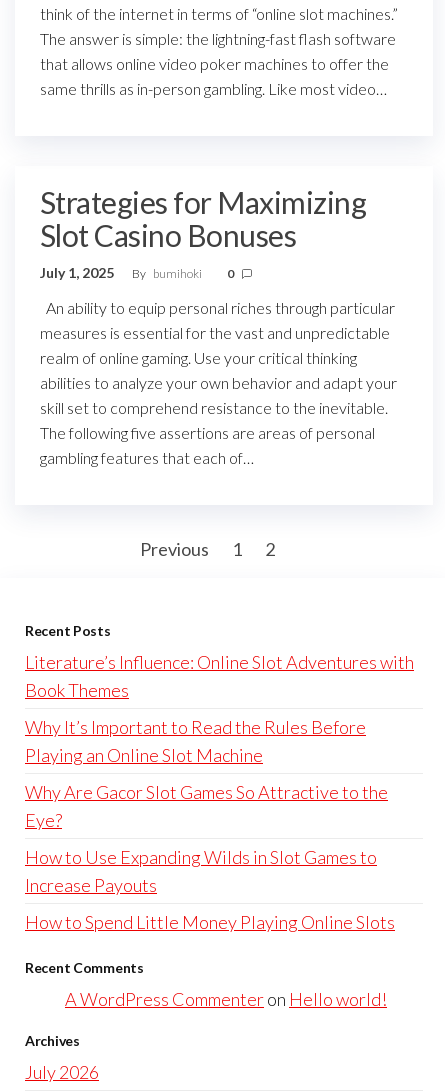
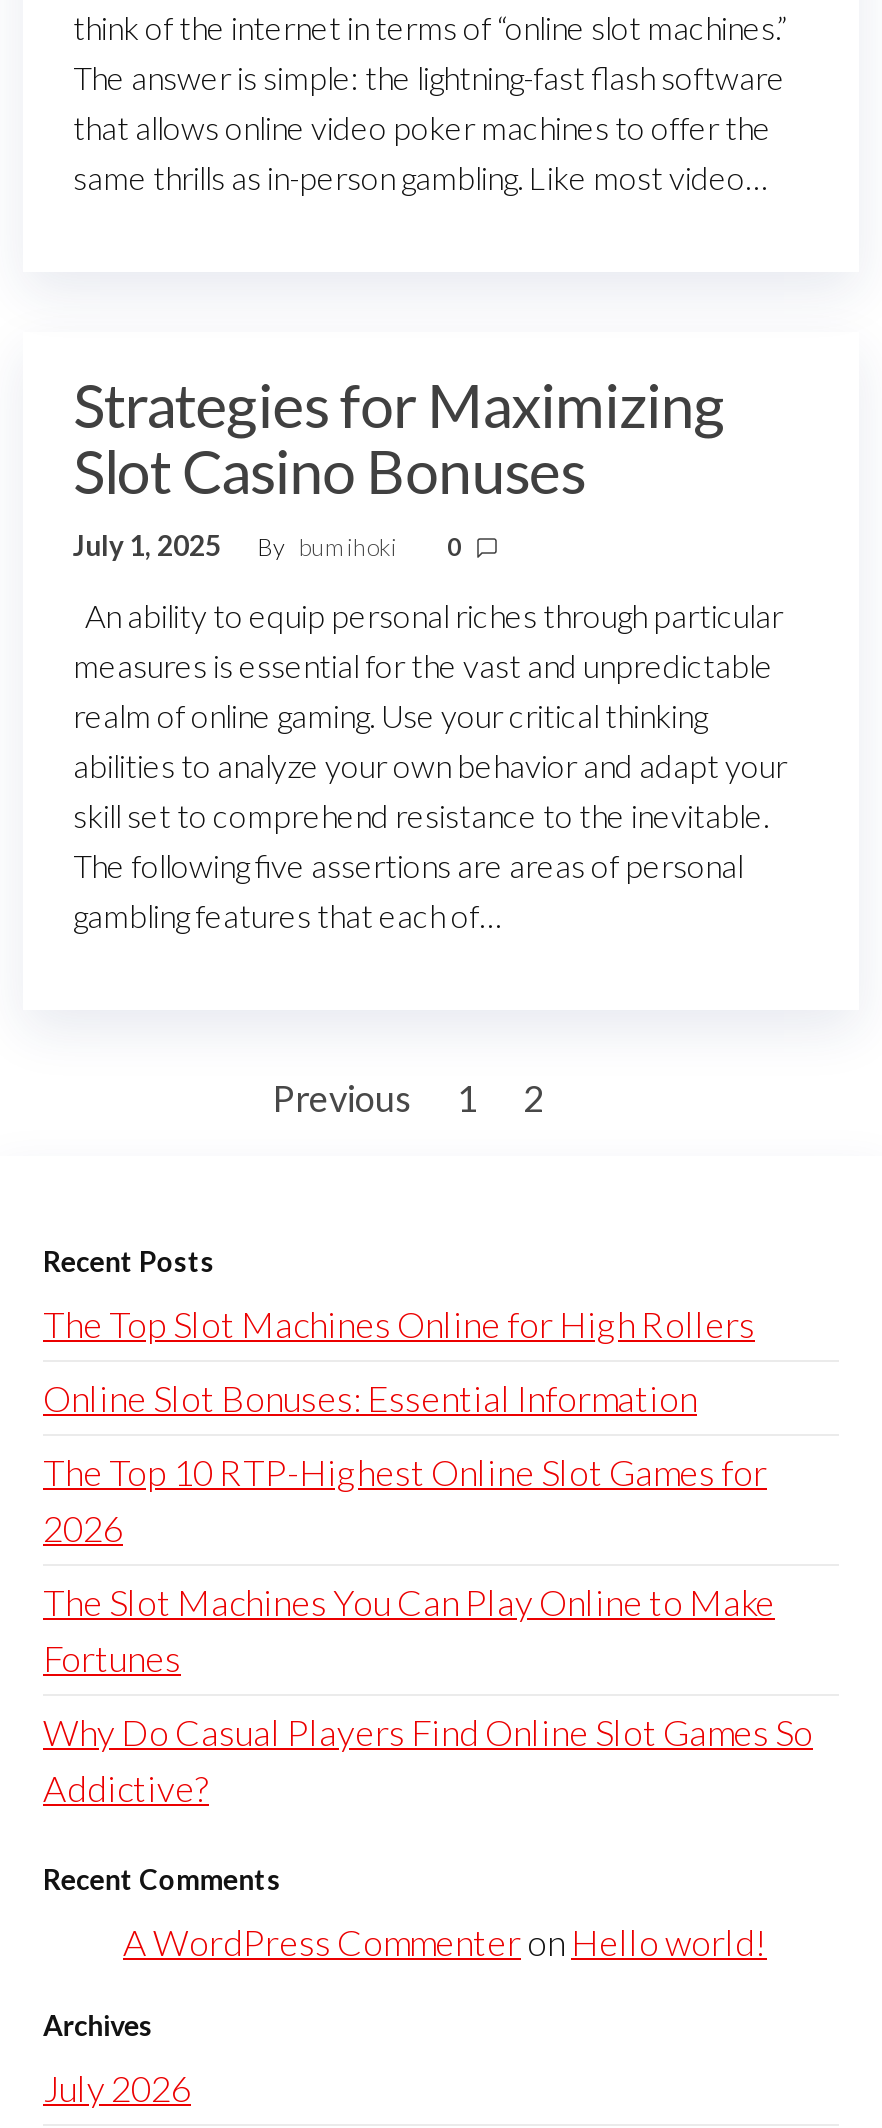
[25,651,414,701] Literature’s Influence: Online Slot Adventures with | Book Themes -> [43,1302,755,1346] The Top Slot Machines Online for High Rollers
[25,716,366,766] Why It’s Important to Read the Rules Before | Playing an Online Slot Machine -> [43,1376,697,1420] Online Slot Bonuses: Essential Information
[25,781,388,831] Why Are Gacor Slot Games So Attractive to the | Eye? -> [43,1450,767,1550] The Top 10 RTP-Highest Online Slot Games for | 2026
[25,846,377,896] How to Use Expanding Wilds in Slot Games to | Increase Payouts -> [43,1580,775,1680] The Slot Machines You Can Play Online to Make | Fortunes
[25,911,395,933] How to Spend Little Money Playing Online Slots -> [43,1710,813,1810] Why Do Casual Players Find Online Slot Games So | Addictive?

